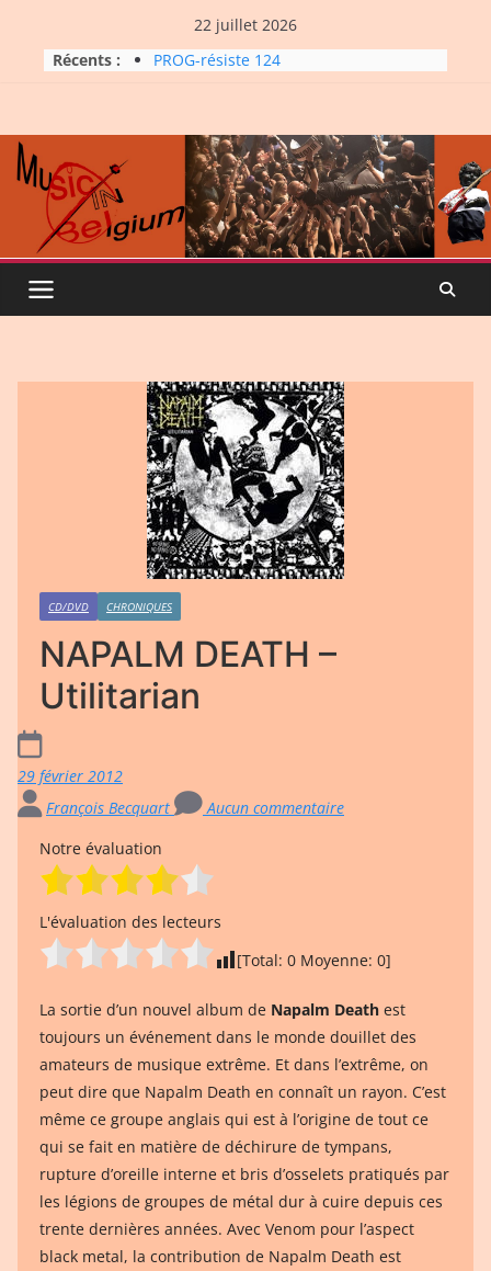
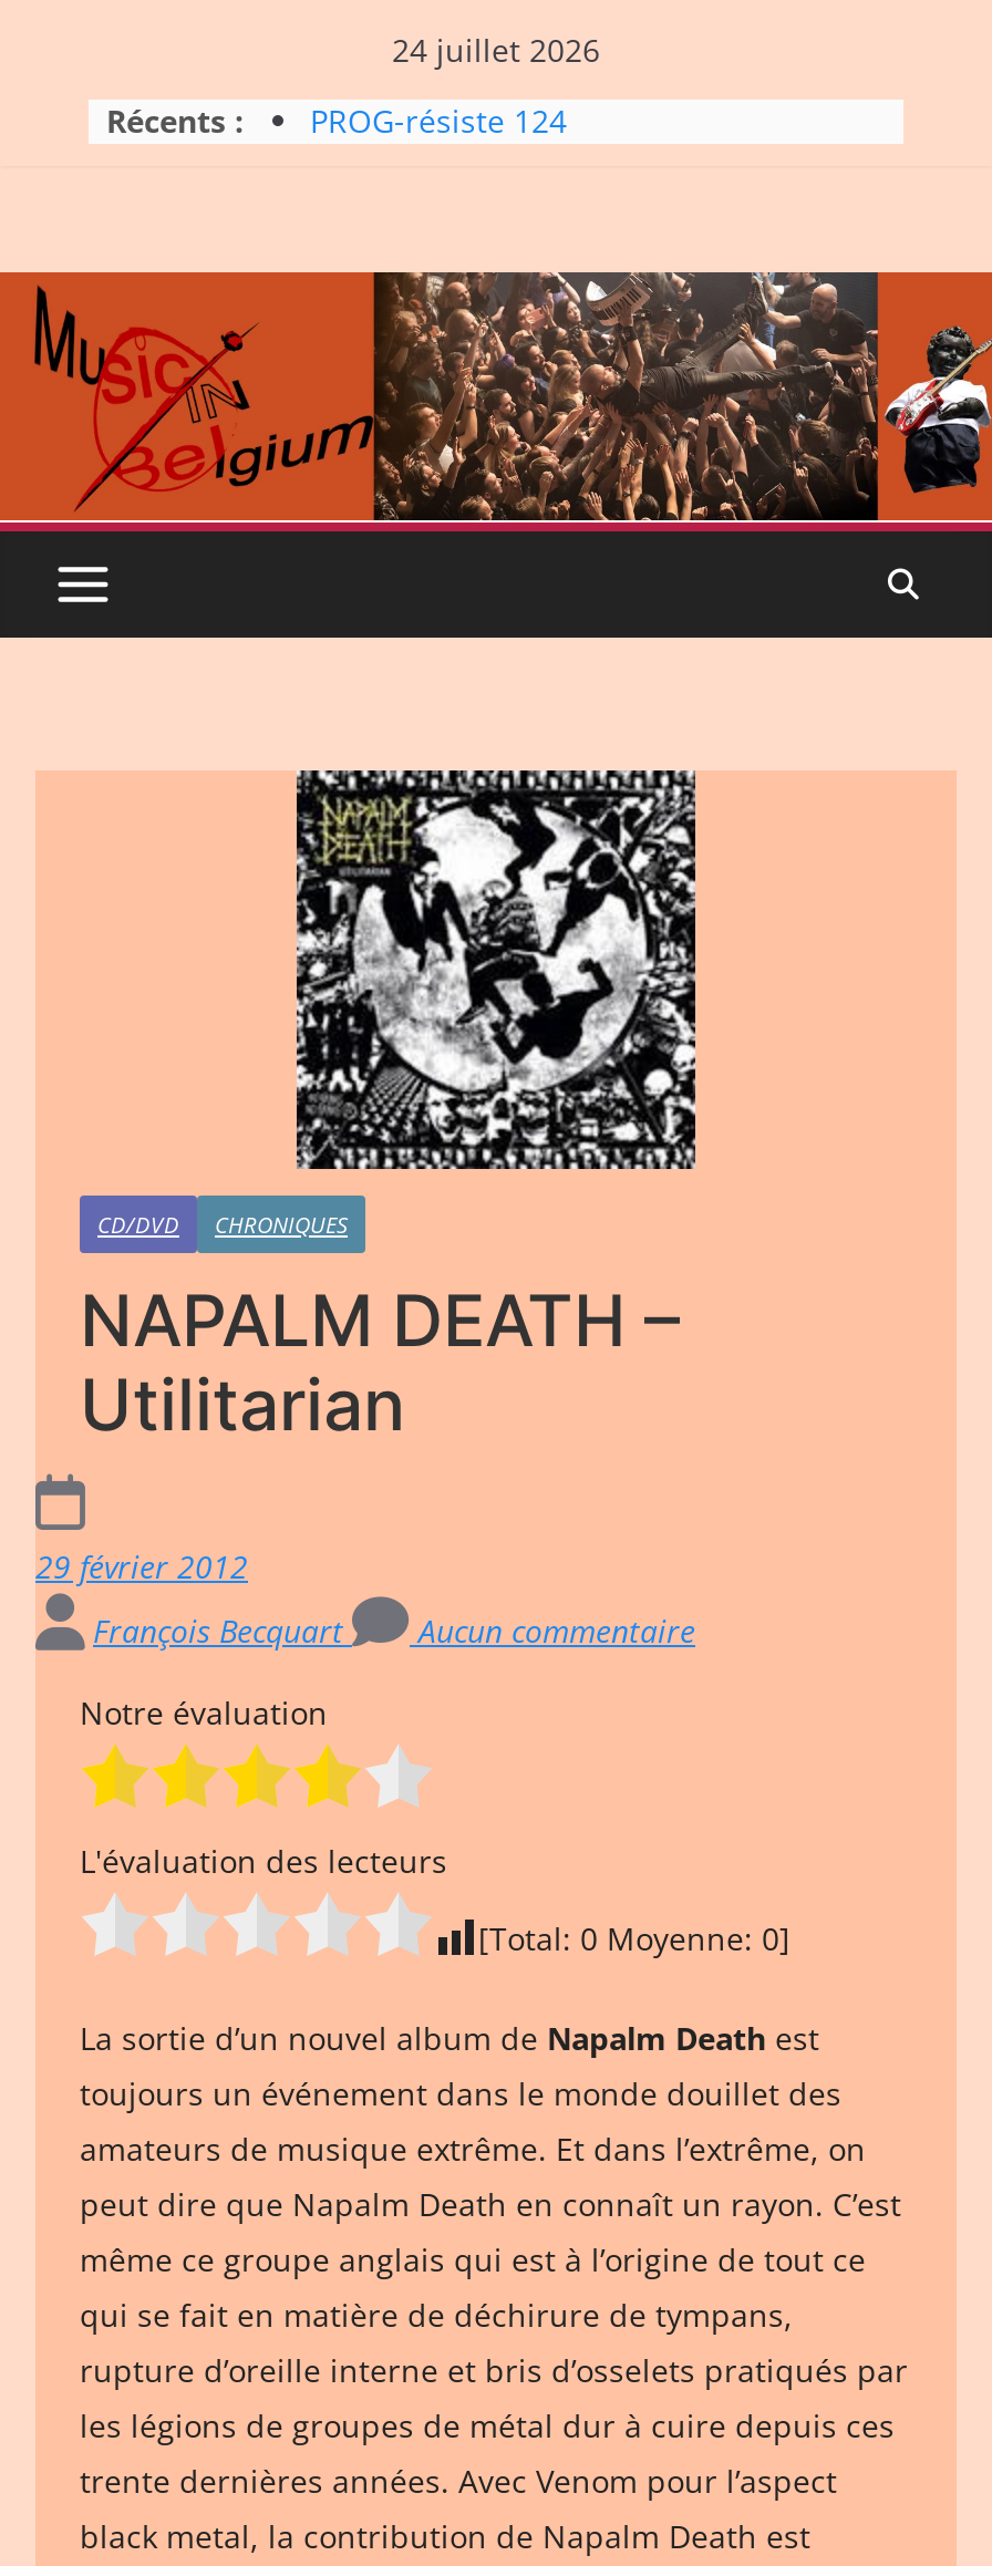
[194,14,297,35] 22 juillet 2026 -> [392,29,600,71] 24 juillet 2026

